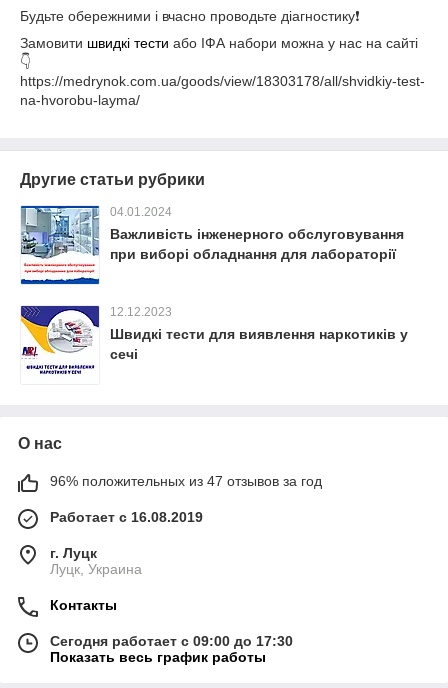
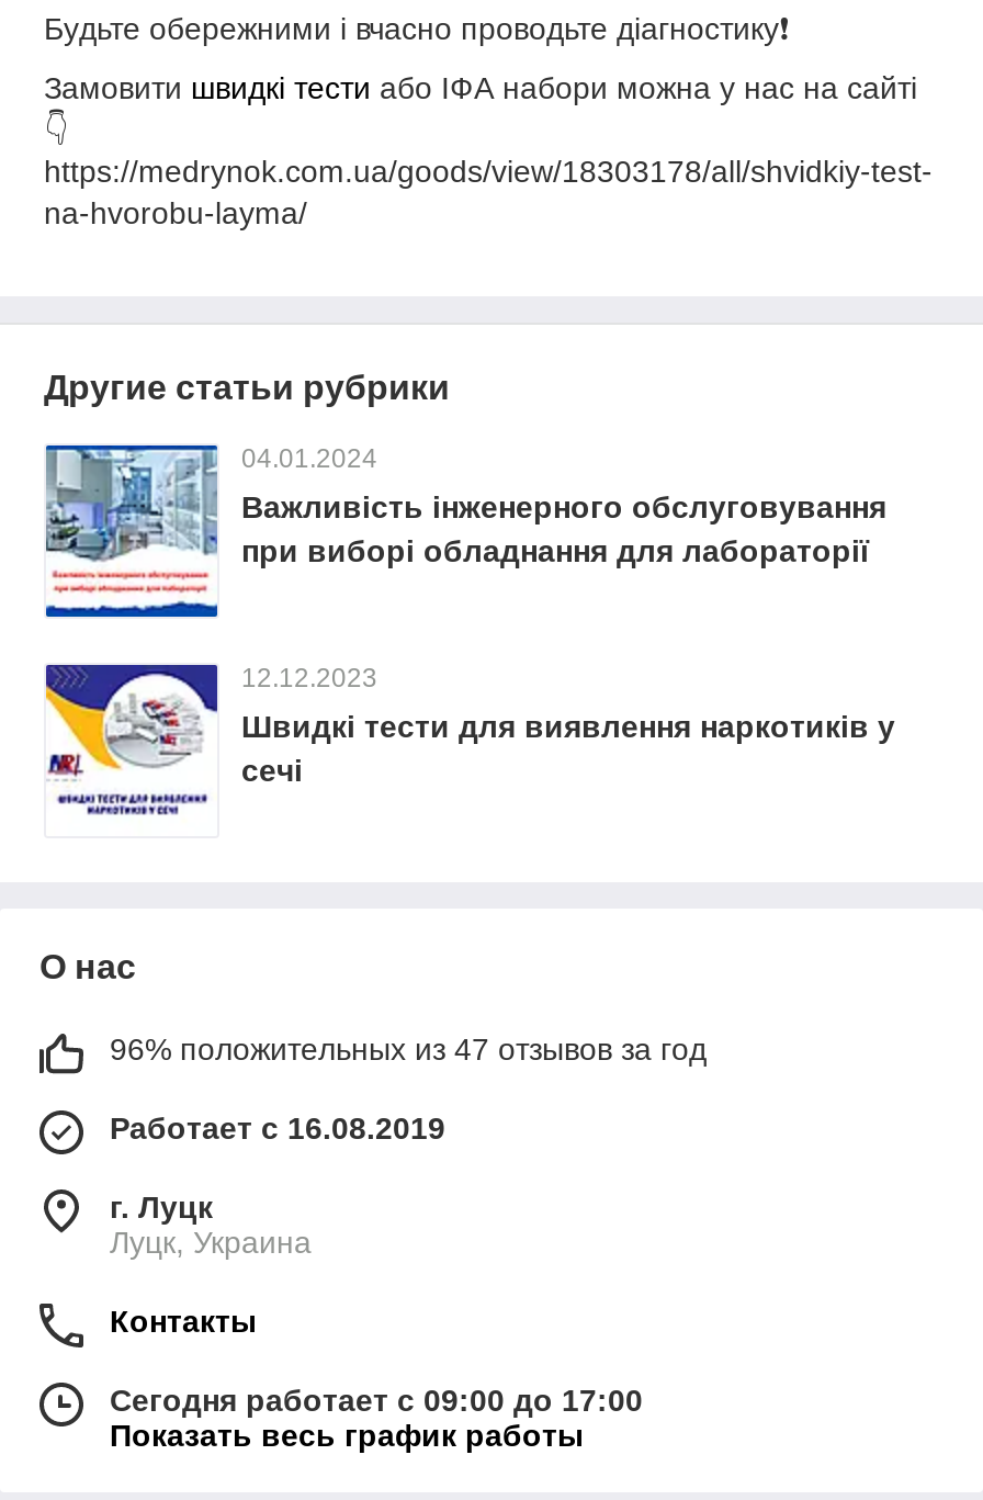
[50,633,293,649] Сегодня работает с 09:00 до 17:30 -> [110,1383,643,1418] Сегодня работает с 09:00 до 17:00

